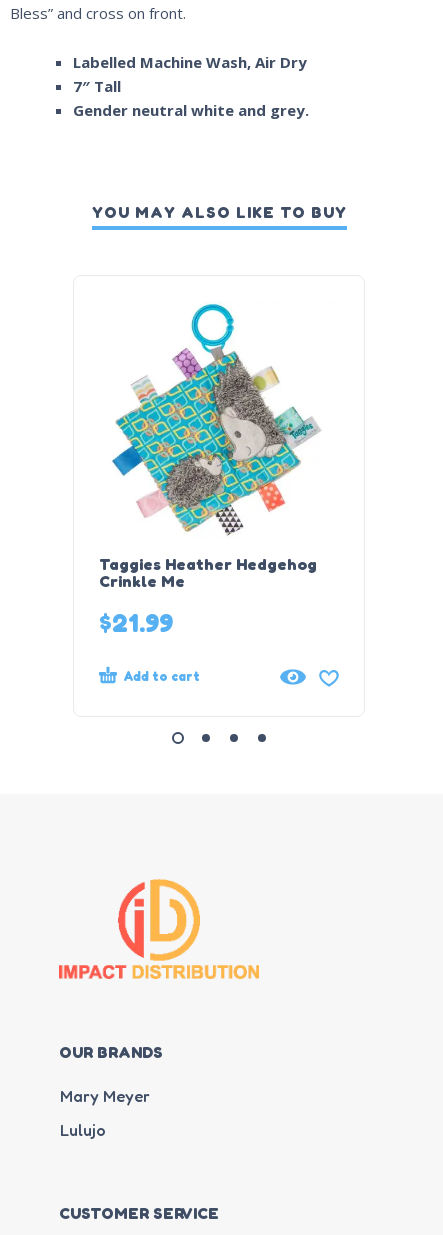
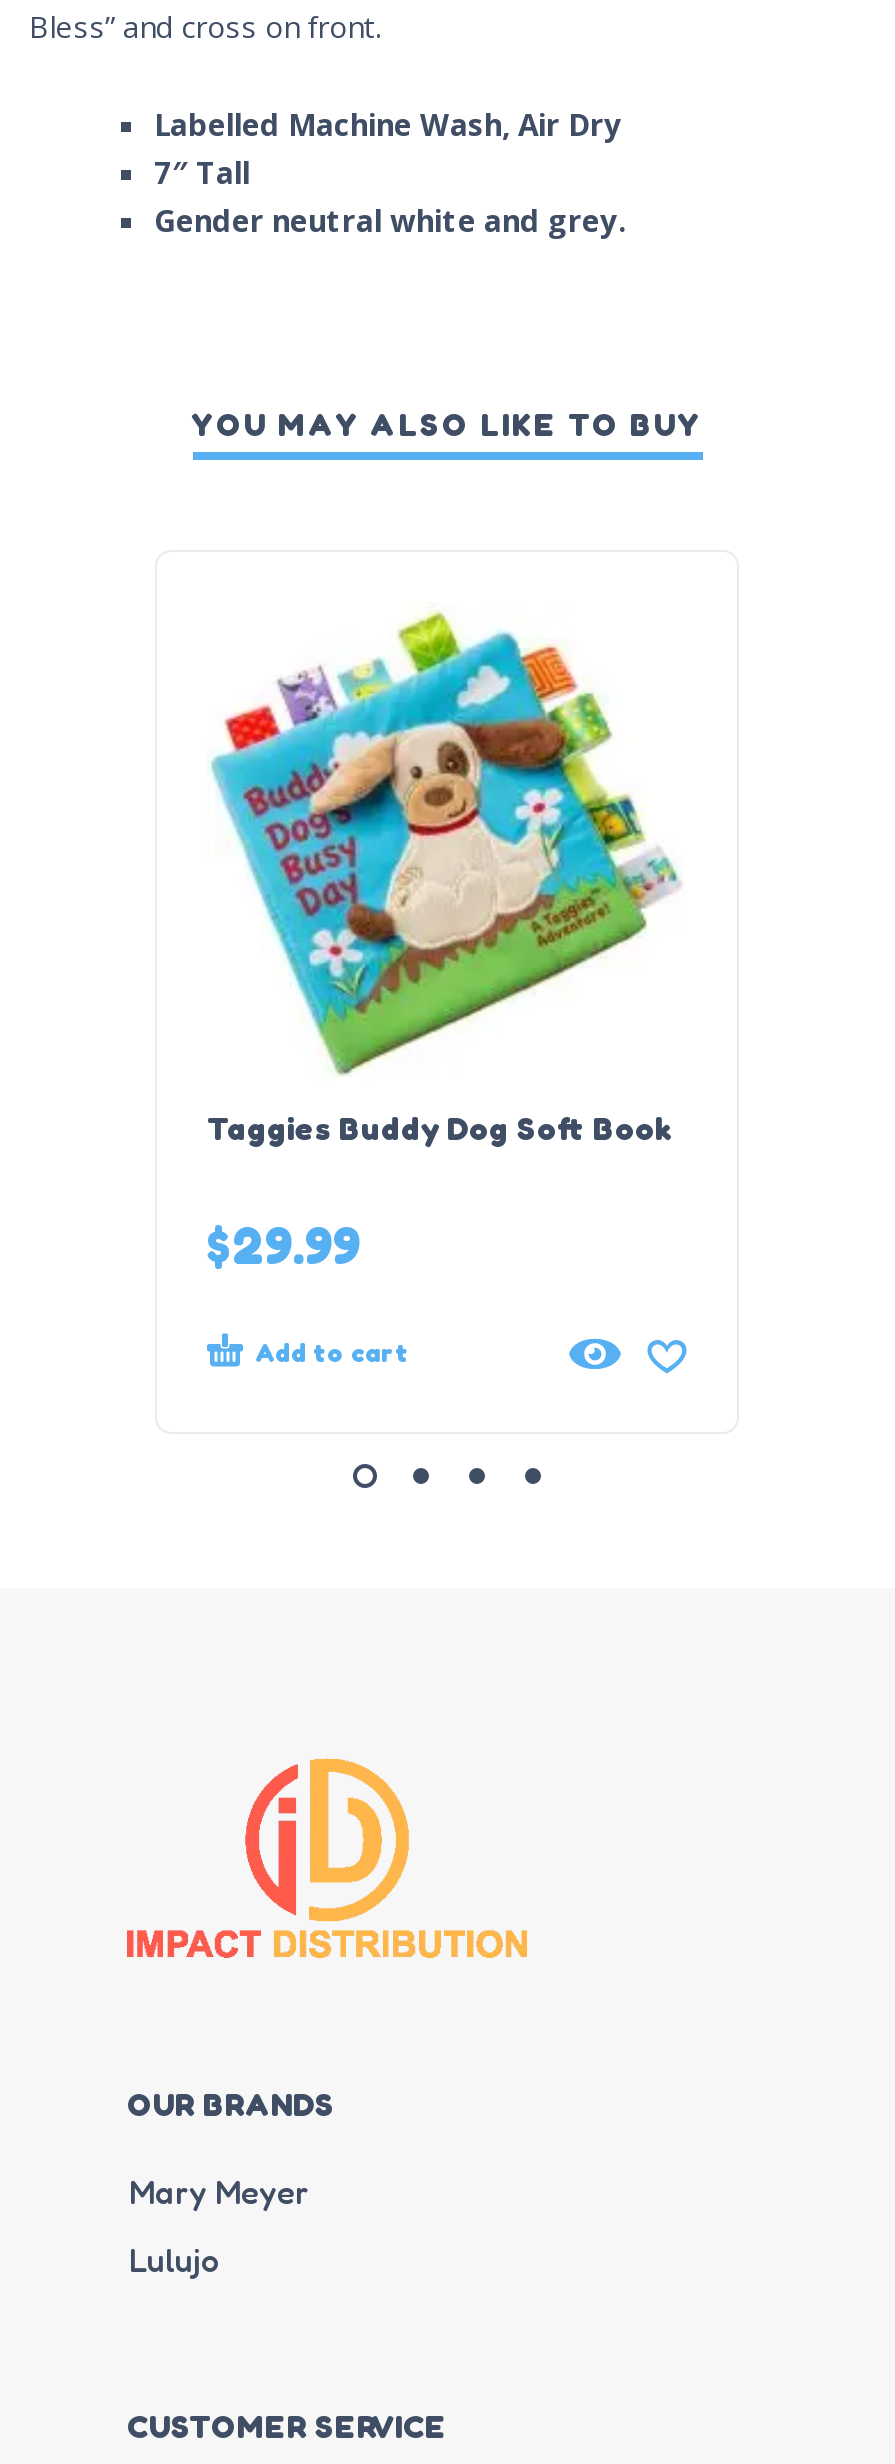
[99,303,335,591] [image] | Taggies Heather Hedgehog | Crinkle Me -> [207,608,681,1148] [image] | Taggies Buddy Dog Soft Book
[99,607,173,638] $21.99 -> [207,1214,361,1276] $29.99

